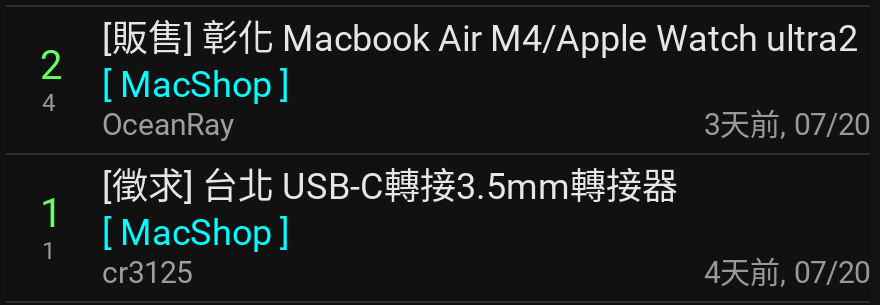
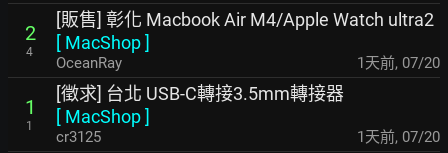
[704,107,870,143] 3天前, 07/20 -> [357,54,440,72] 1天前, 07/20
[704,255,870,291] 4天前, 07/20 -> [357,128,440,146] 1天前, 07/20

